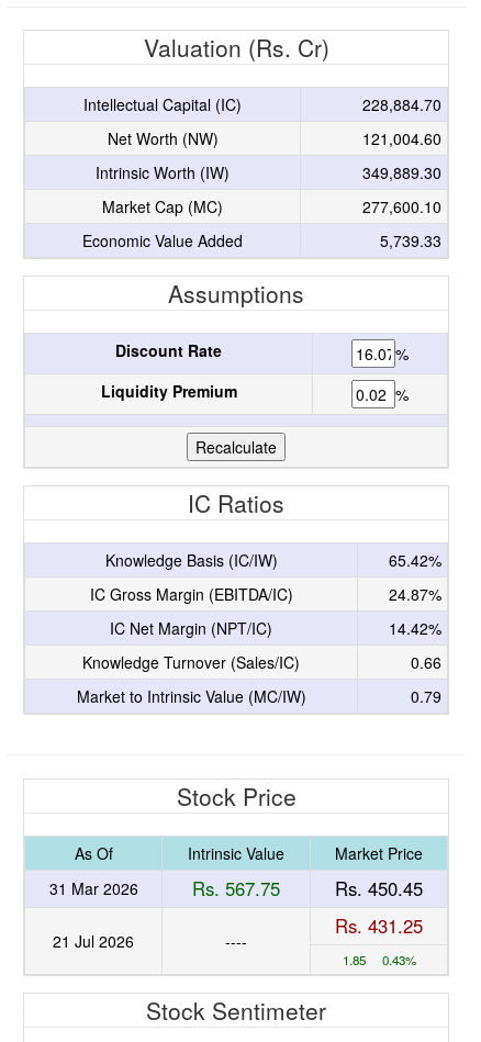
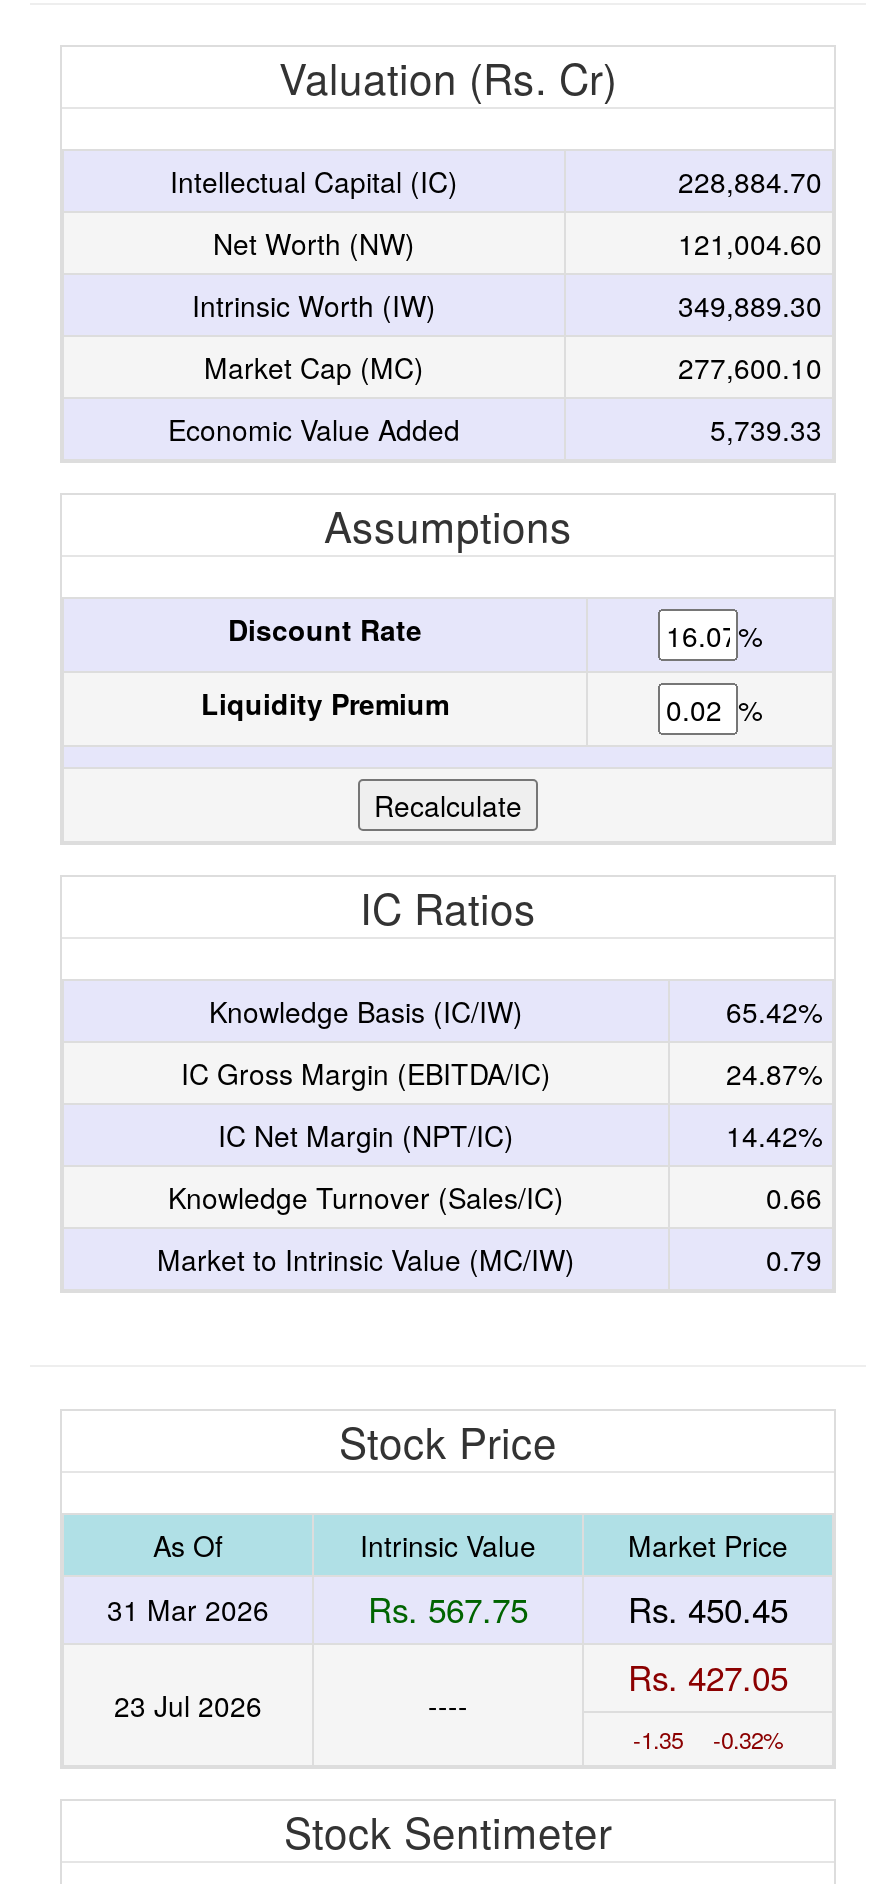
[335,913,423,939] Rs. 431.25 -> [628,1654,788,1702] Rs. 427.05
[53,930,134,952] 21 Jul 2026 -> [114,1686,262,1726] 23 Jul 2026
[342,951,416,969] 1.85 0.43% -> [633,1724,783,1756] -1.35 -0.32%

